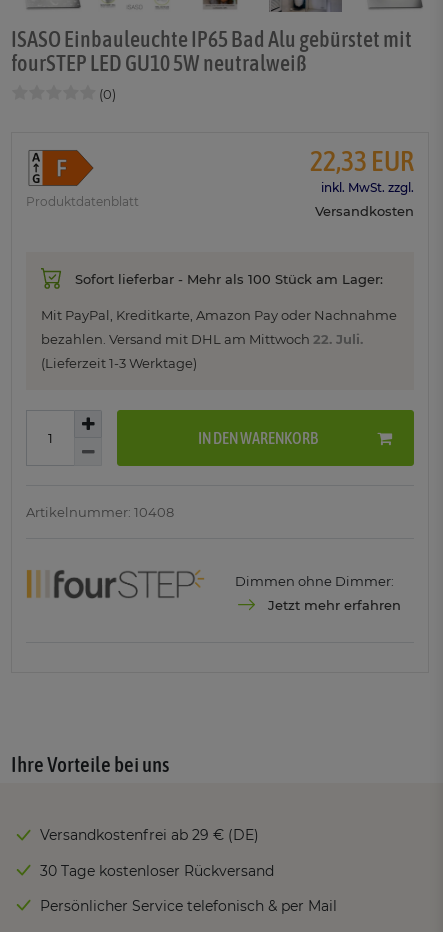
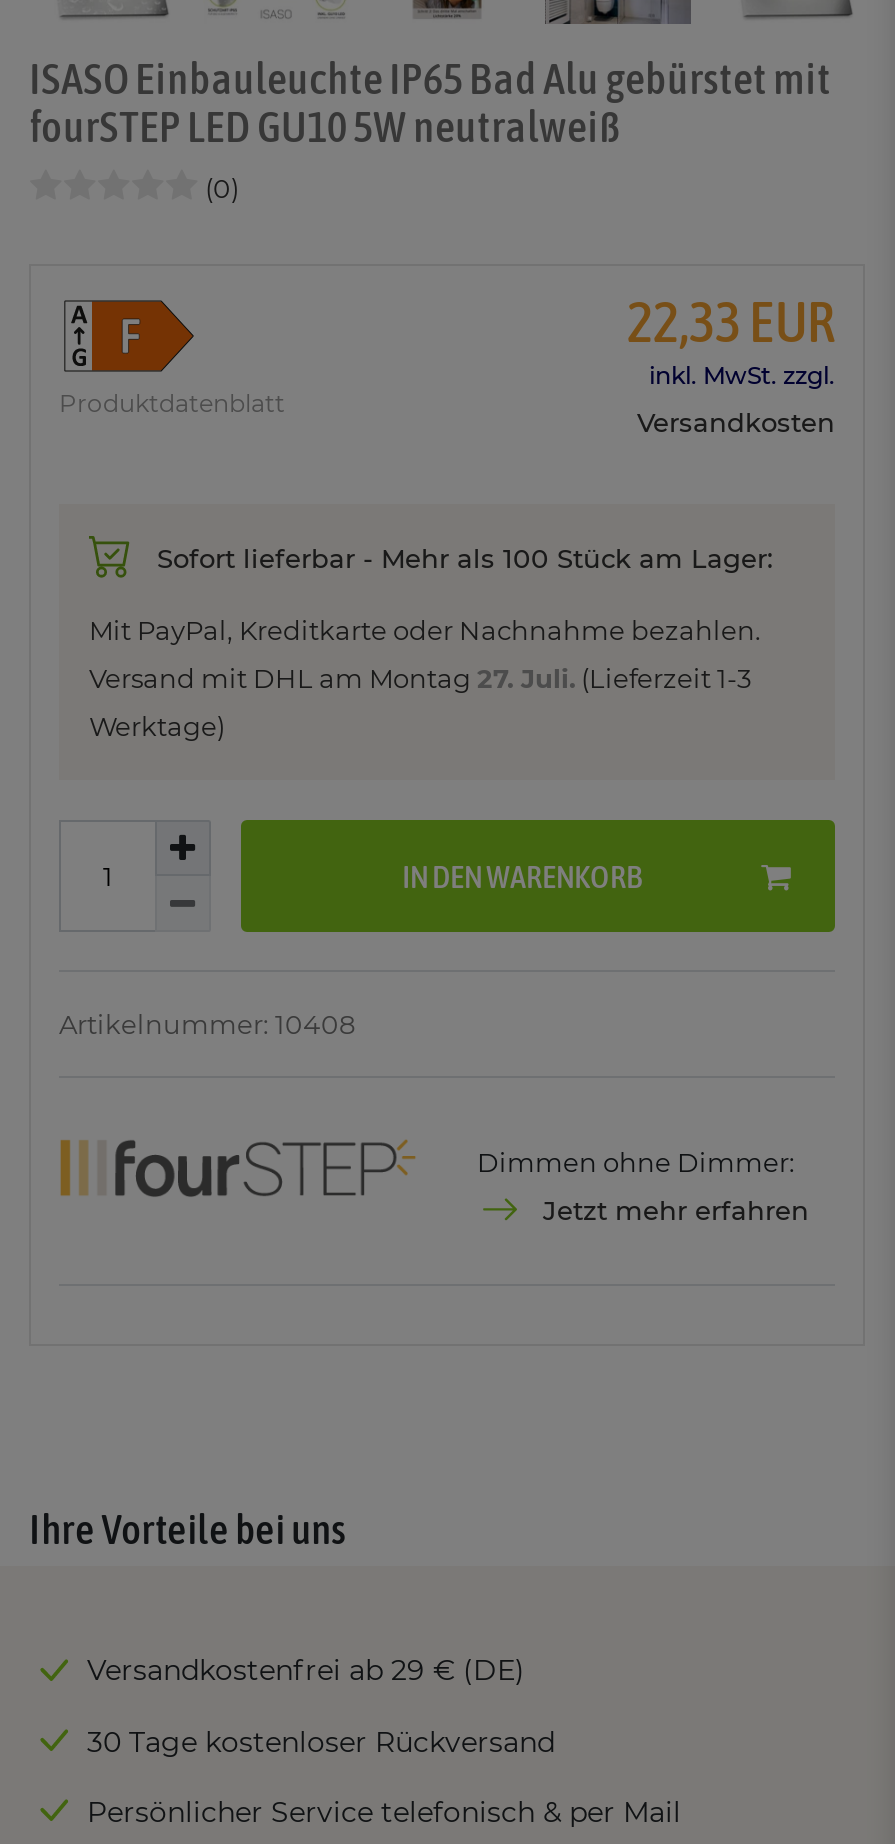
[41,307,397,323] Mit PayPal, Kreditkarte, Amazon Pay oder Nachnahme -> [89,615,761,647] Mit PayPal, Kreditkarte oder Nachnahme bezahlen.
[41,331,363,347] bezahlen. Versand mit DHL am Mittwoch 22. Juli. -> [89,663,751,695] Versand mit DHL am Montag 27. Juli. (Lieferzeit 1-3
[41,355,197,371] (Lieferzeit 1-3 Werktage) -> [89,711,225,743] Werktage)

